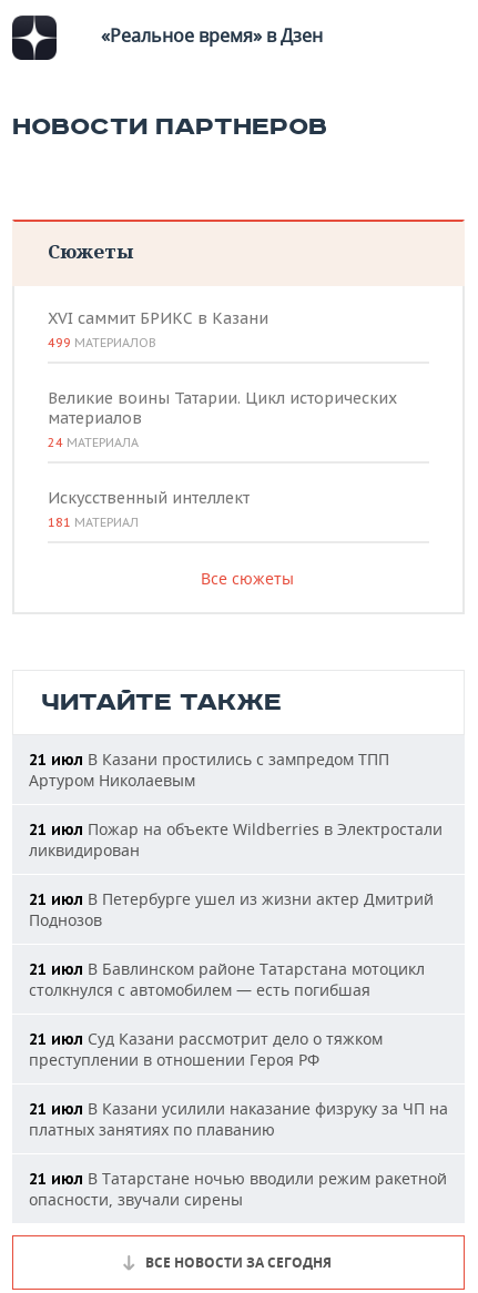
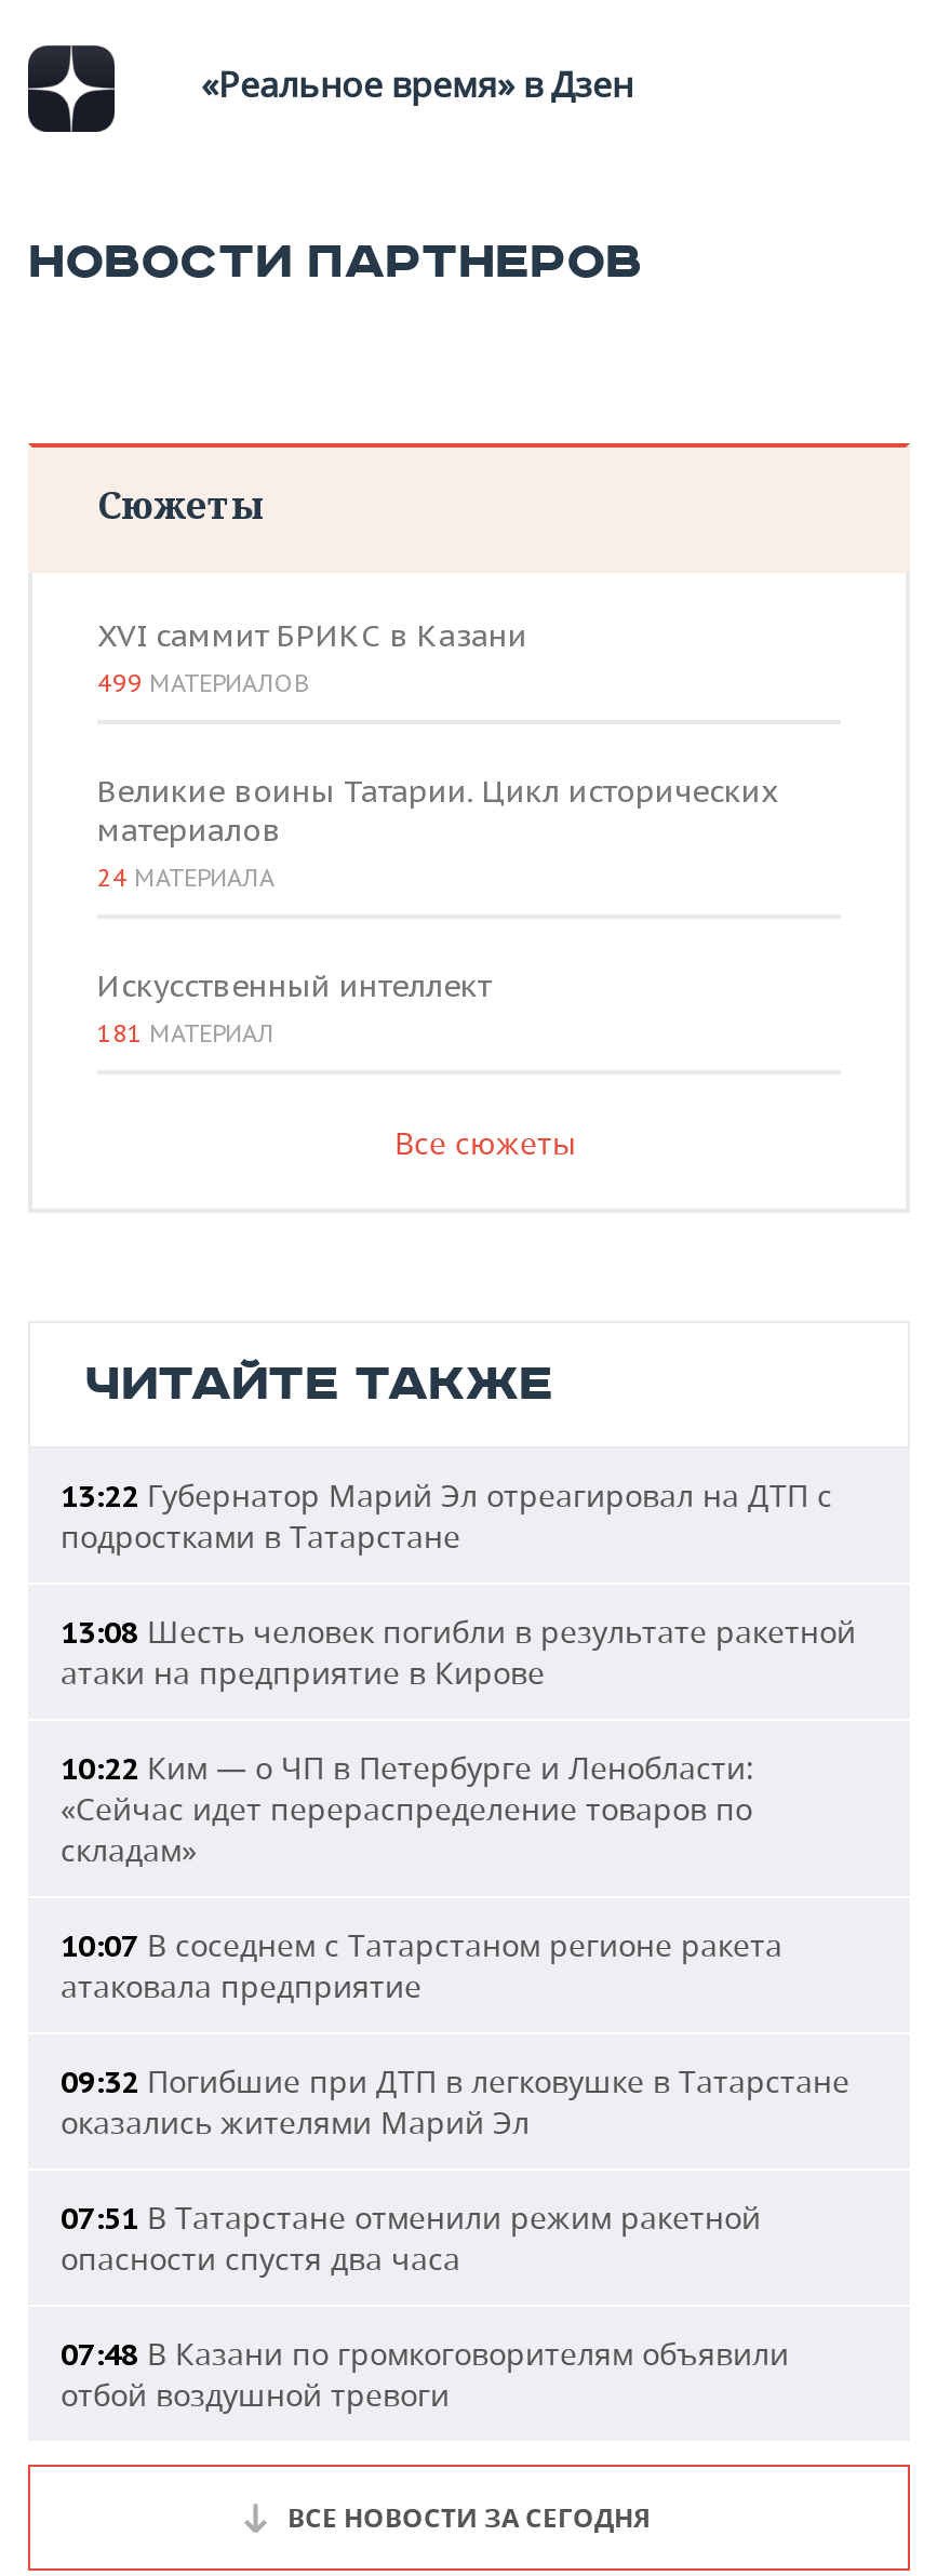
[29,749,389,791] 21 июл В Казани простились с зампредом ТПП | Артуром Николаевым -> [61,1474,832,1557] 13:22 Губернатор Марий Эл отреагировал на ДТП с | подростками в Татарстане
[29,818,443,861] 21 июл Пожар на объекте Wildberries в Электростали | ликвидирован -> [61,1611,856,1693] 13:08 Шесть человек погибли в результате ракетной | атаки на предприятие в Кирове
[29,888,434,930] 21 июл В Петербурге ушел из жизни актер Дмитрий | Поднозов -> [61,1747,754,1870] 10:22 Ким — о ЧП в Петербурге и Ленобласти: | «Сейчас идет перераспределение товаров по | складам»
[29,958,425,1000] 21 июл В Бавлинском районе Татарстана мотоцикл | столкнулся с автомобилем — есть погибшая -> [61,1924,782,2006] 10:07 В соседнем с Татарстаном регионе ракета | атаковала предприятие
[29,1028,383,1070] 21 июл Суд Казани рассмотрит дело о тяжком | преступлении в отношении Героя РФ -> [61,2060,849,2143] 09:32 Погибшие при ДТП в легковушке в Татарстане | оказались жителями Марий Эл
[29,1098,448,1140] 21 июл В Казани усилили наказание физруку за ЧП на | платных занятиях по плаванию -> [61,2197,761,2279] 07:51 В Татарстане отменили режим ракетной | опасности спустя два часа
[29,1168,447,1210] 21 июл В Татарстане ночью вводили режим ракетной | опасности, звучали сирены -> [61,2333,789,2415] 07:48 В Казани по громкоговорителям объявили | отбой воздушной тревоги

